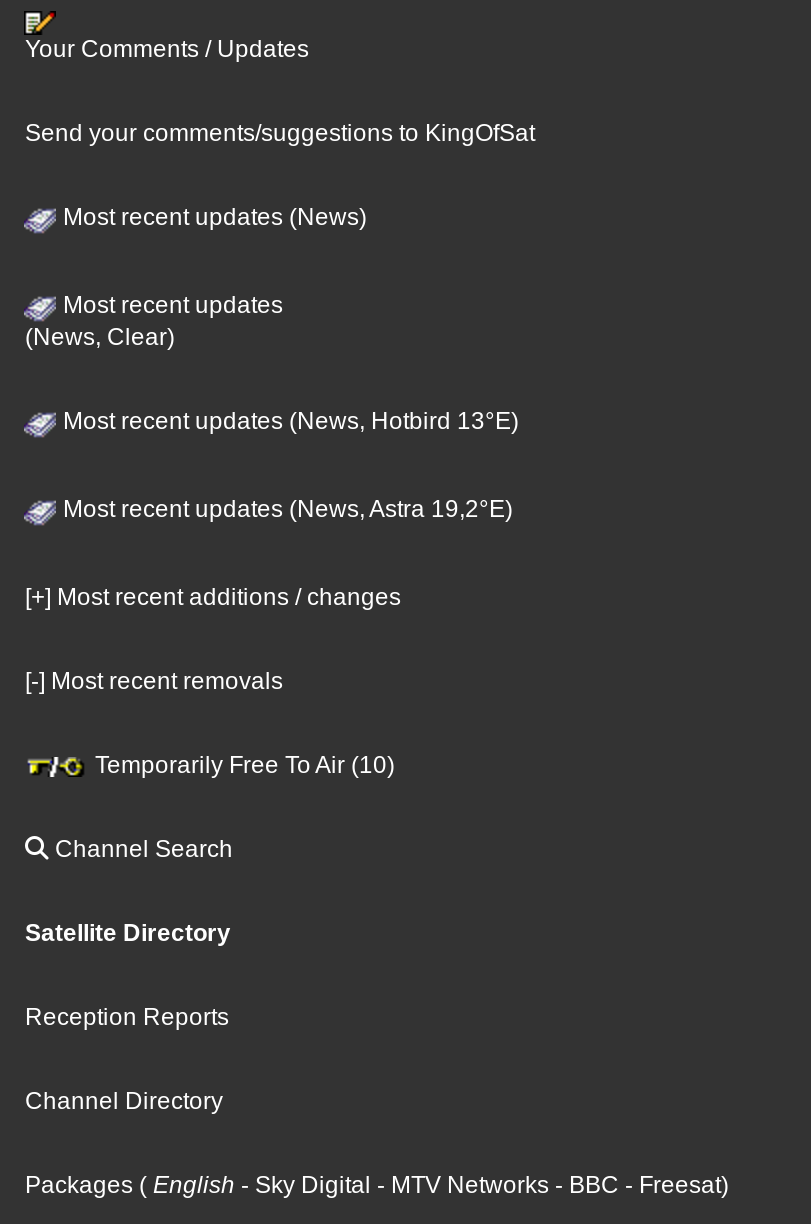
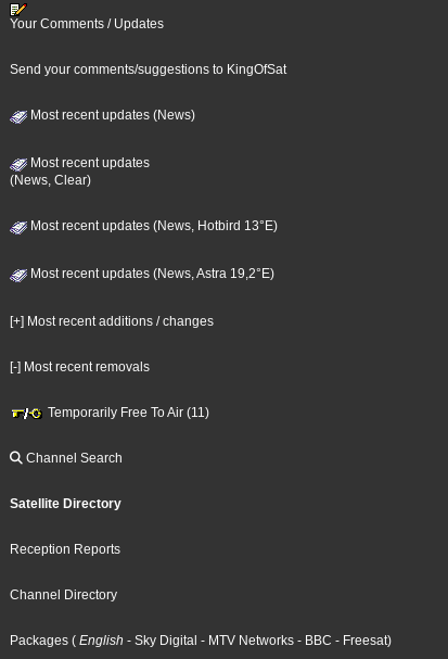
[89,750,395,778] Temporarily Free To Air (10) -> [45,405,210,420] Temporarily Free To Air (11)

